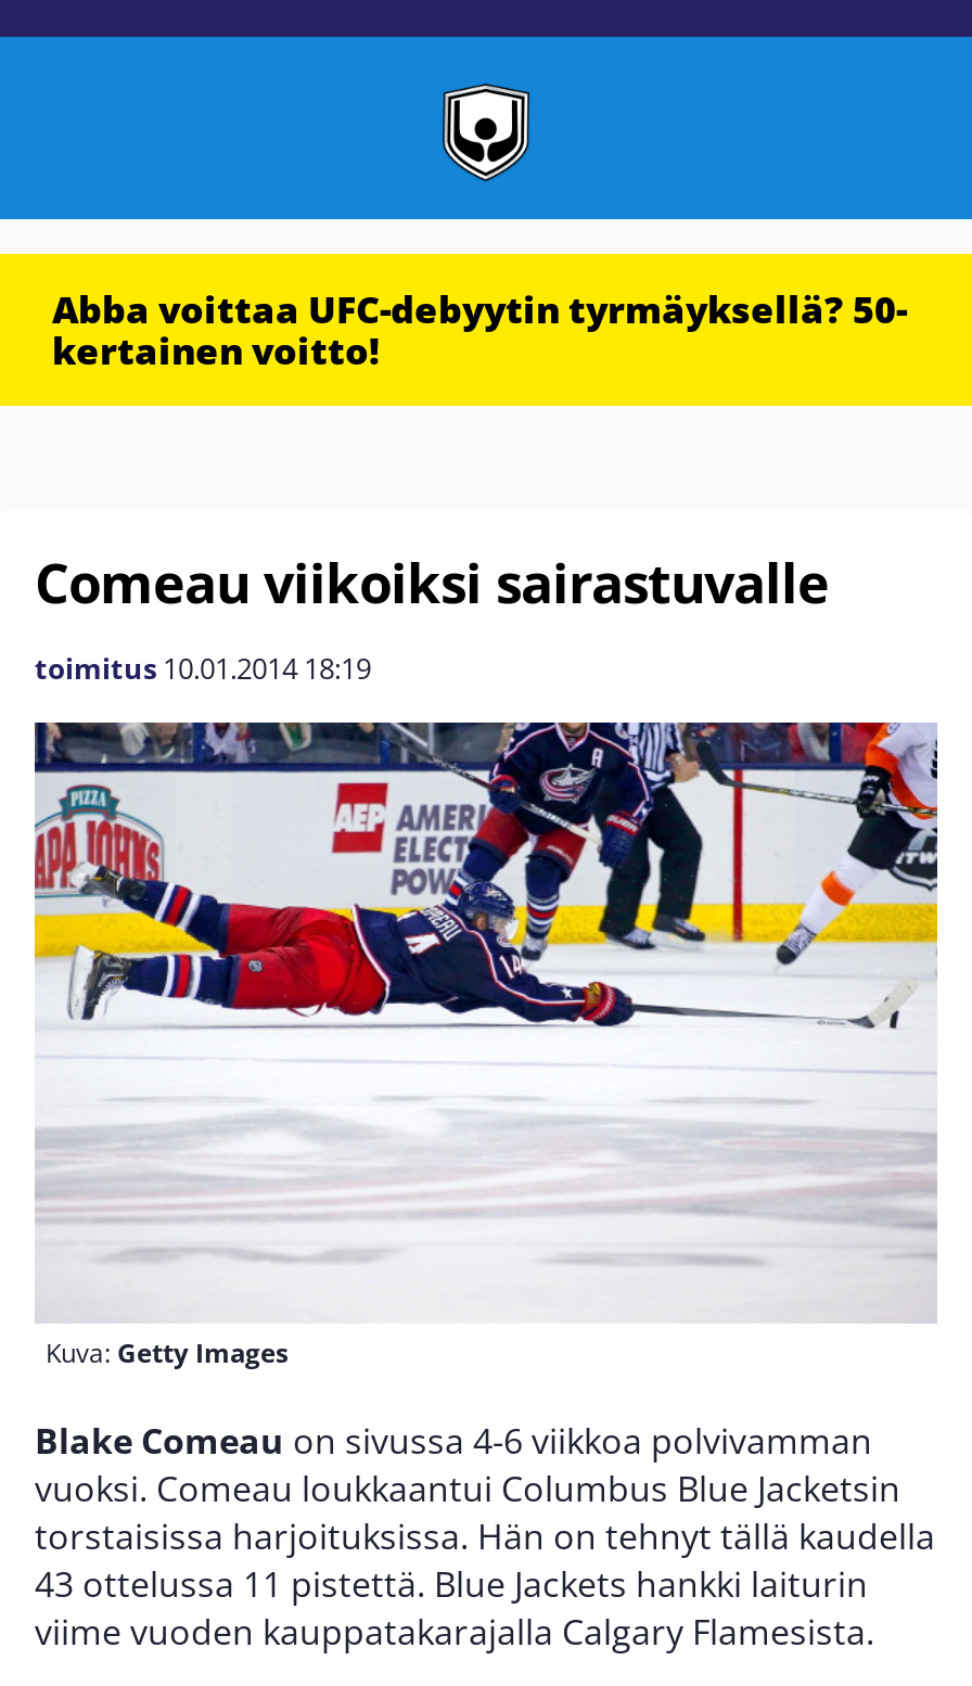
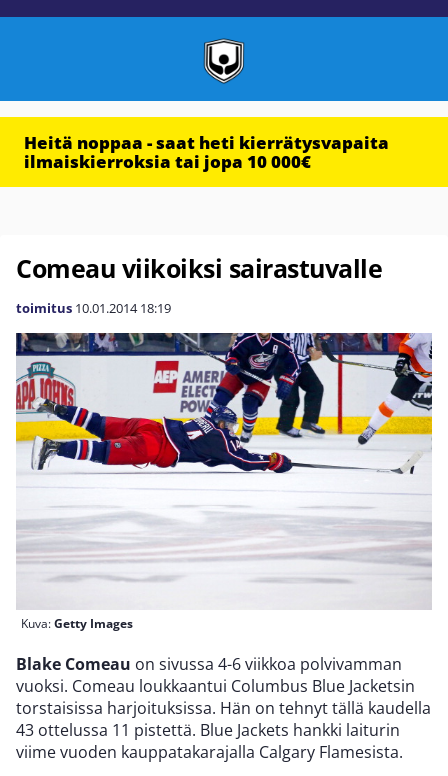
[52,284,907,375] Abba voittaa UFC-debyytin tyrmäyksellä? 50- | kertainen voitto! -> [24,131,389,173] Heitä noppaa - saat heti kierrätysvapaita | ilmaiskierroksia tai jopa 10 000€

